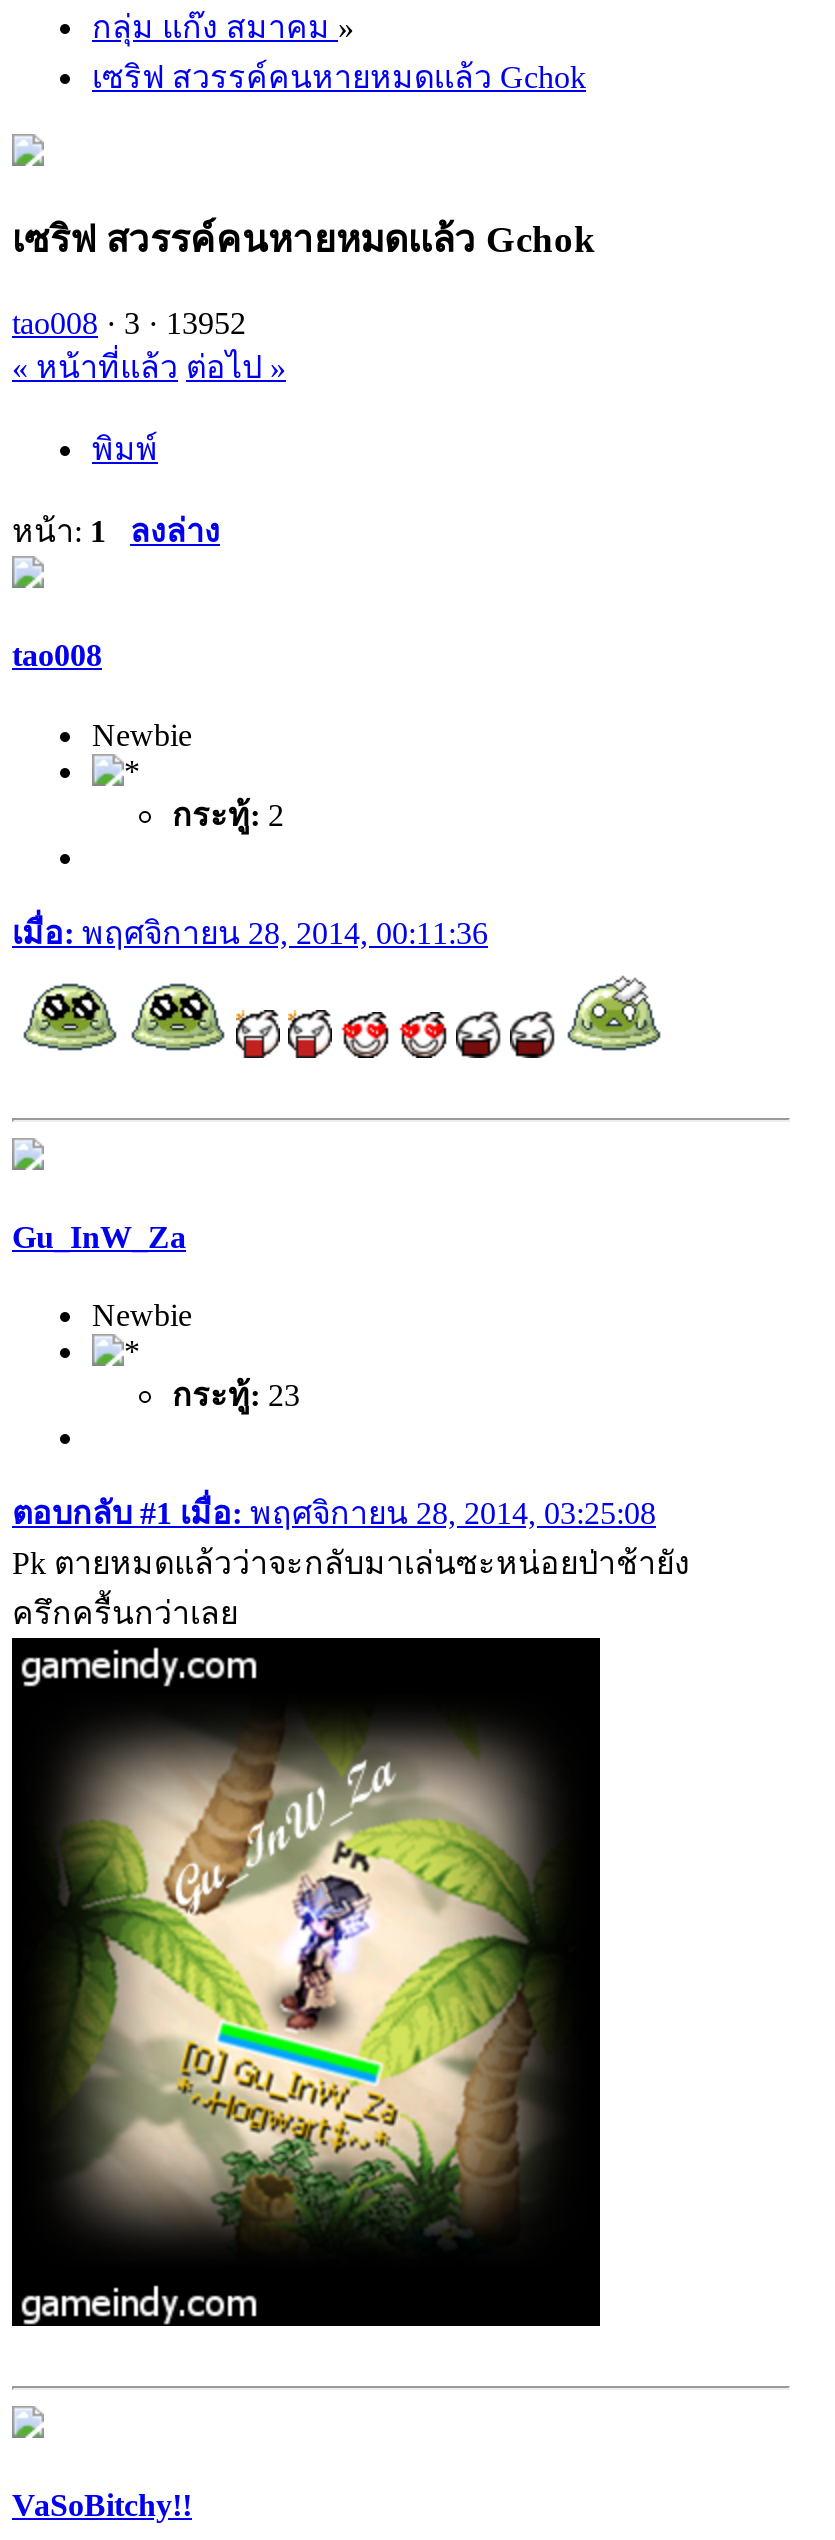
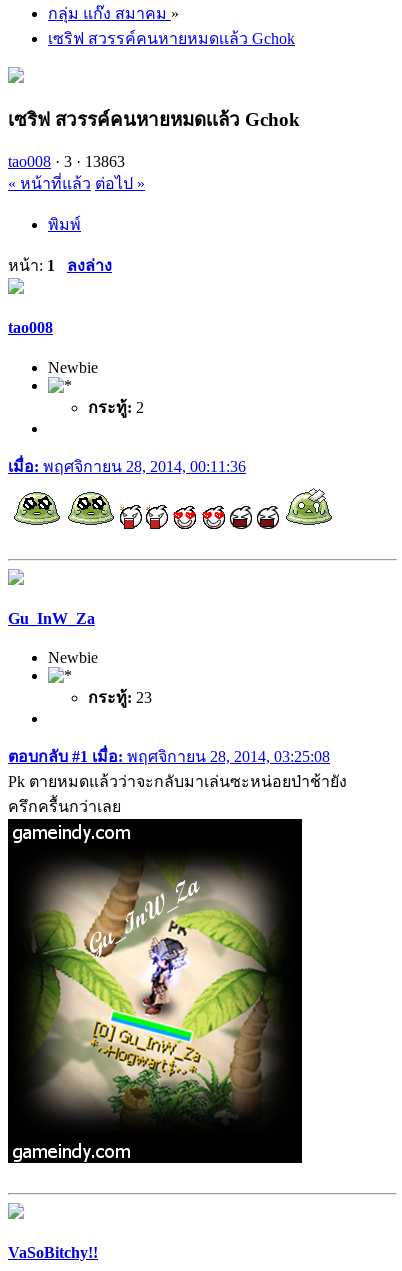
[12,306,246,340] tao008 · 3 · 13952 -> [8,153,125,170] tao008 · 3 · 13863

